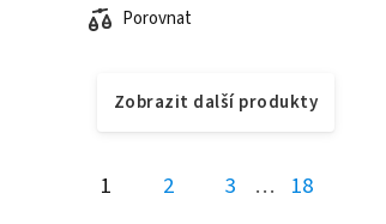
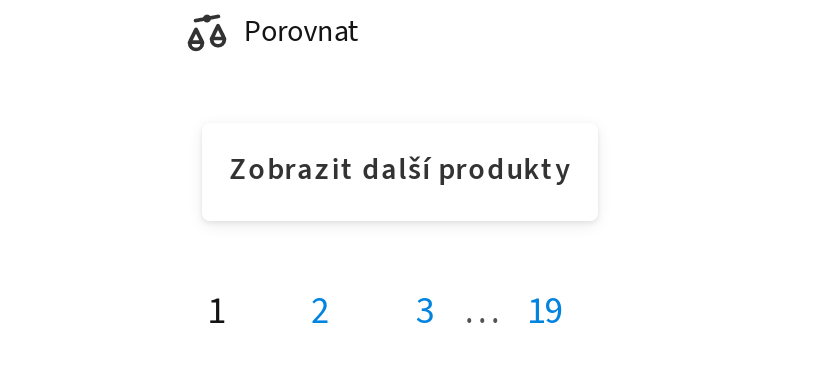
[100,170,313,203] 1 2 3 … 18 -> [207,284,563,338] 1 2 3 … 19

